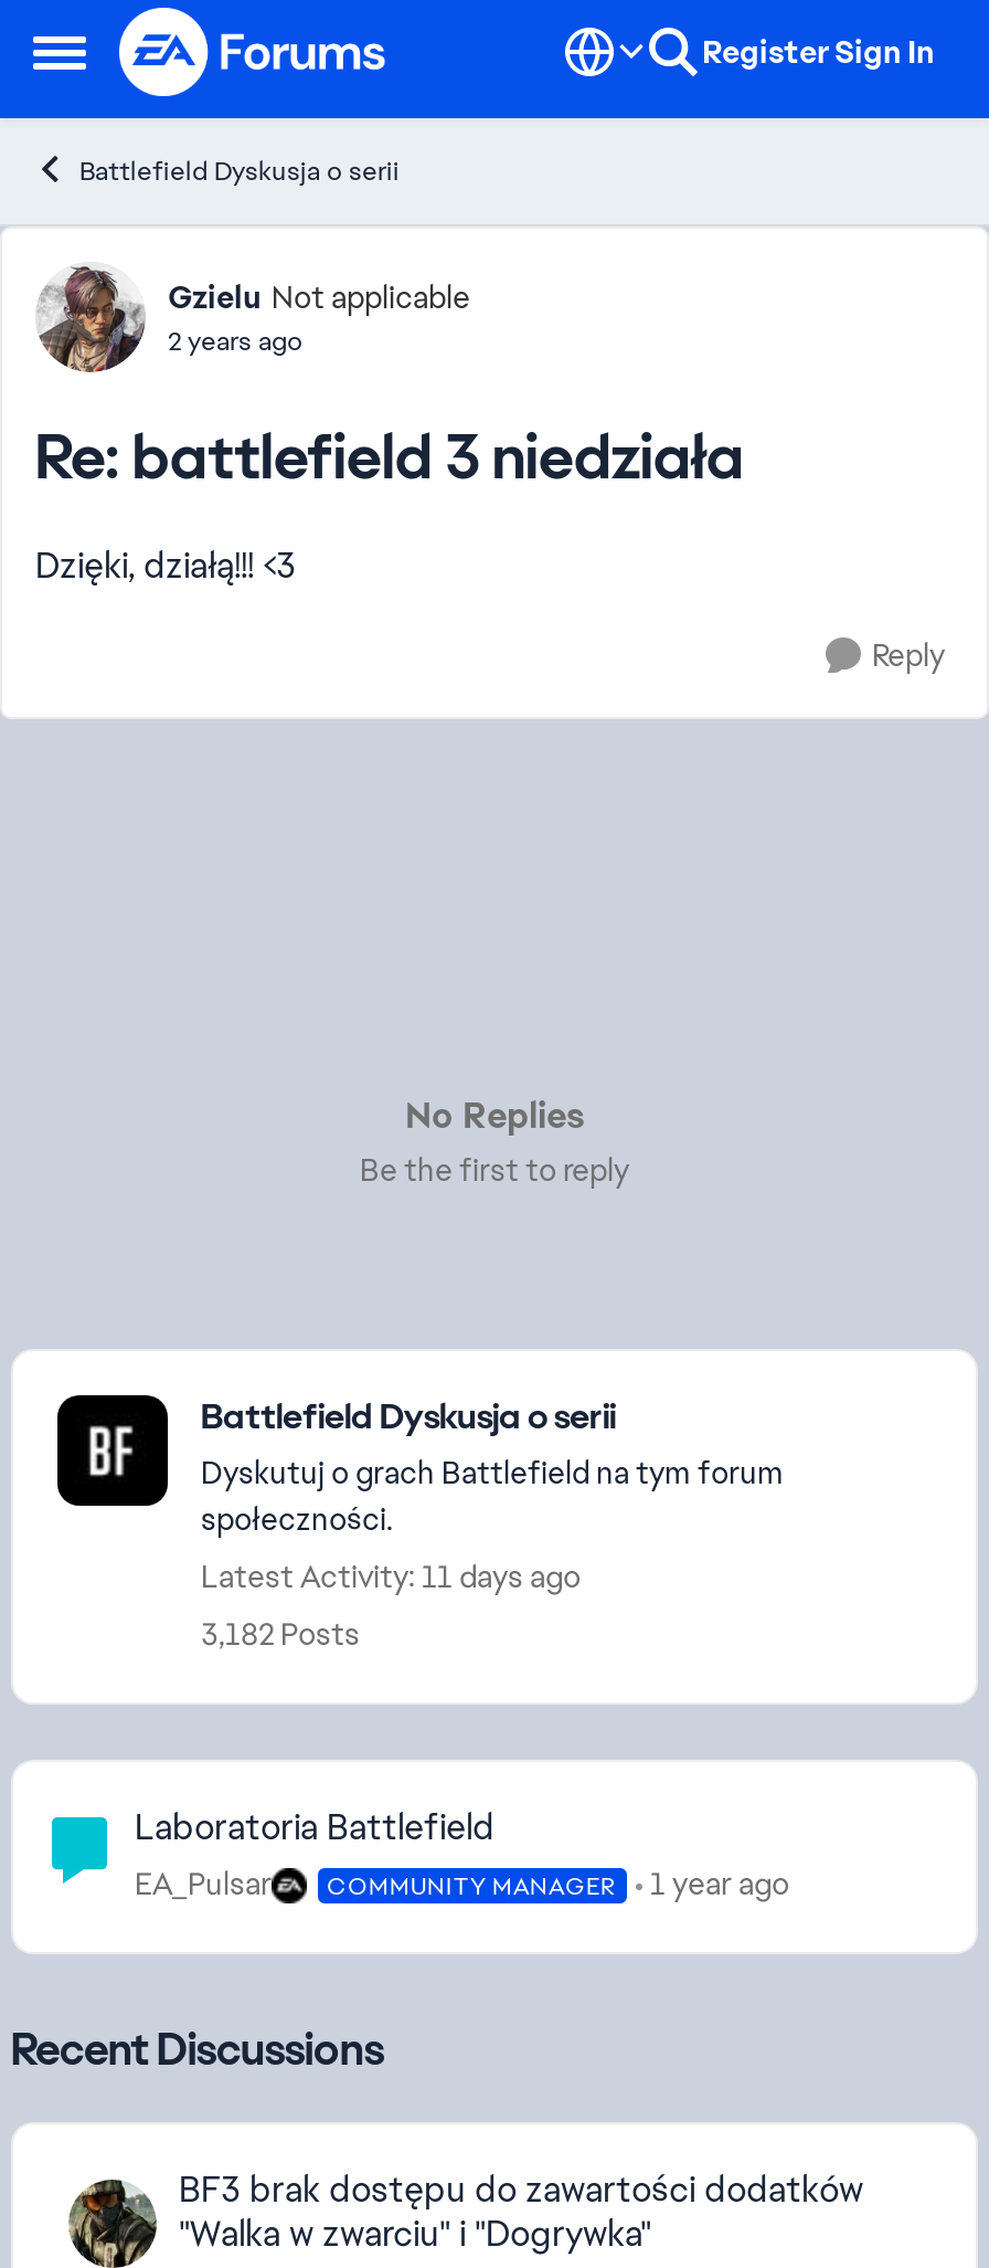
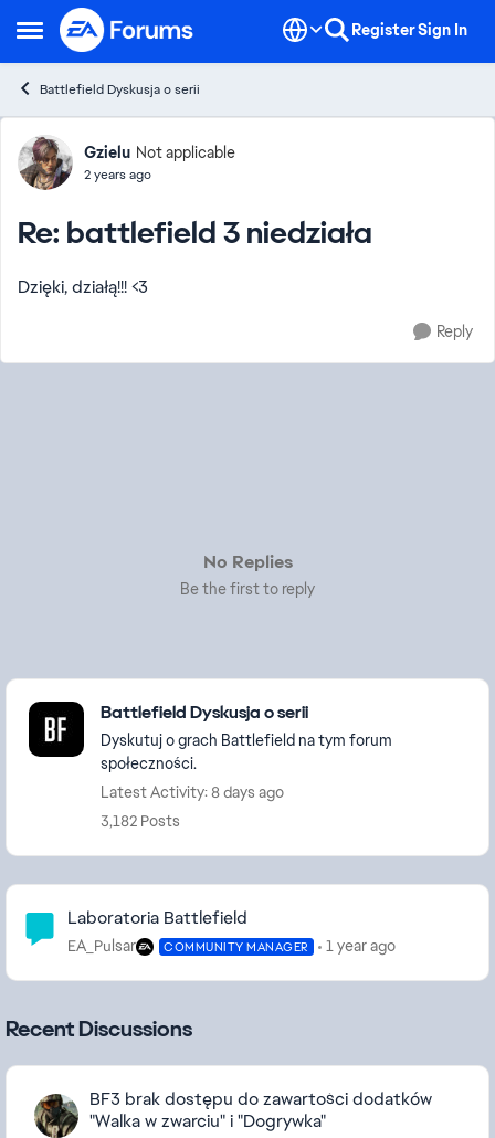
[201,1557,581,1596] Latest Activity: 11 days ago -> [101,782,284,802] Latest Activity: 8 days ago

